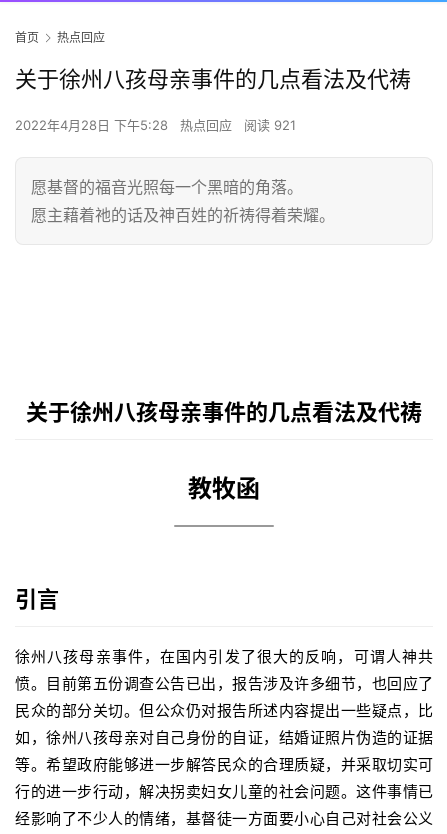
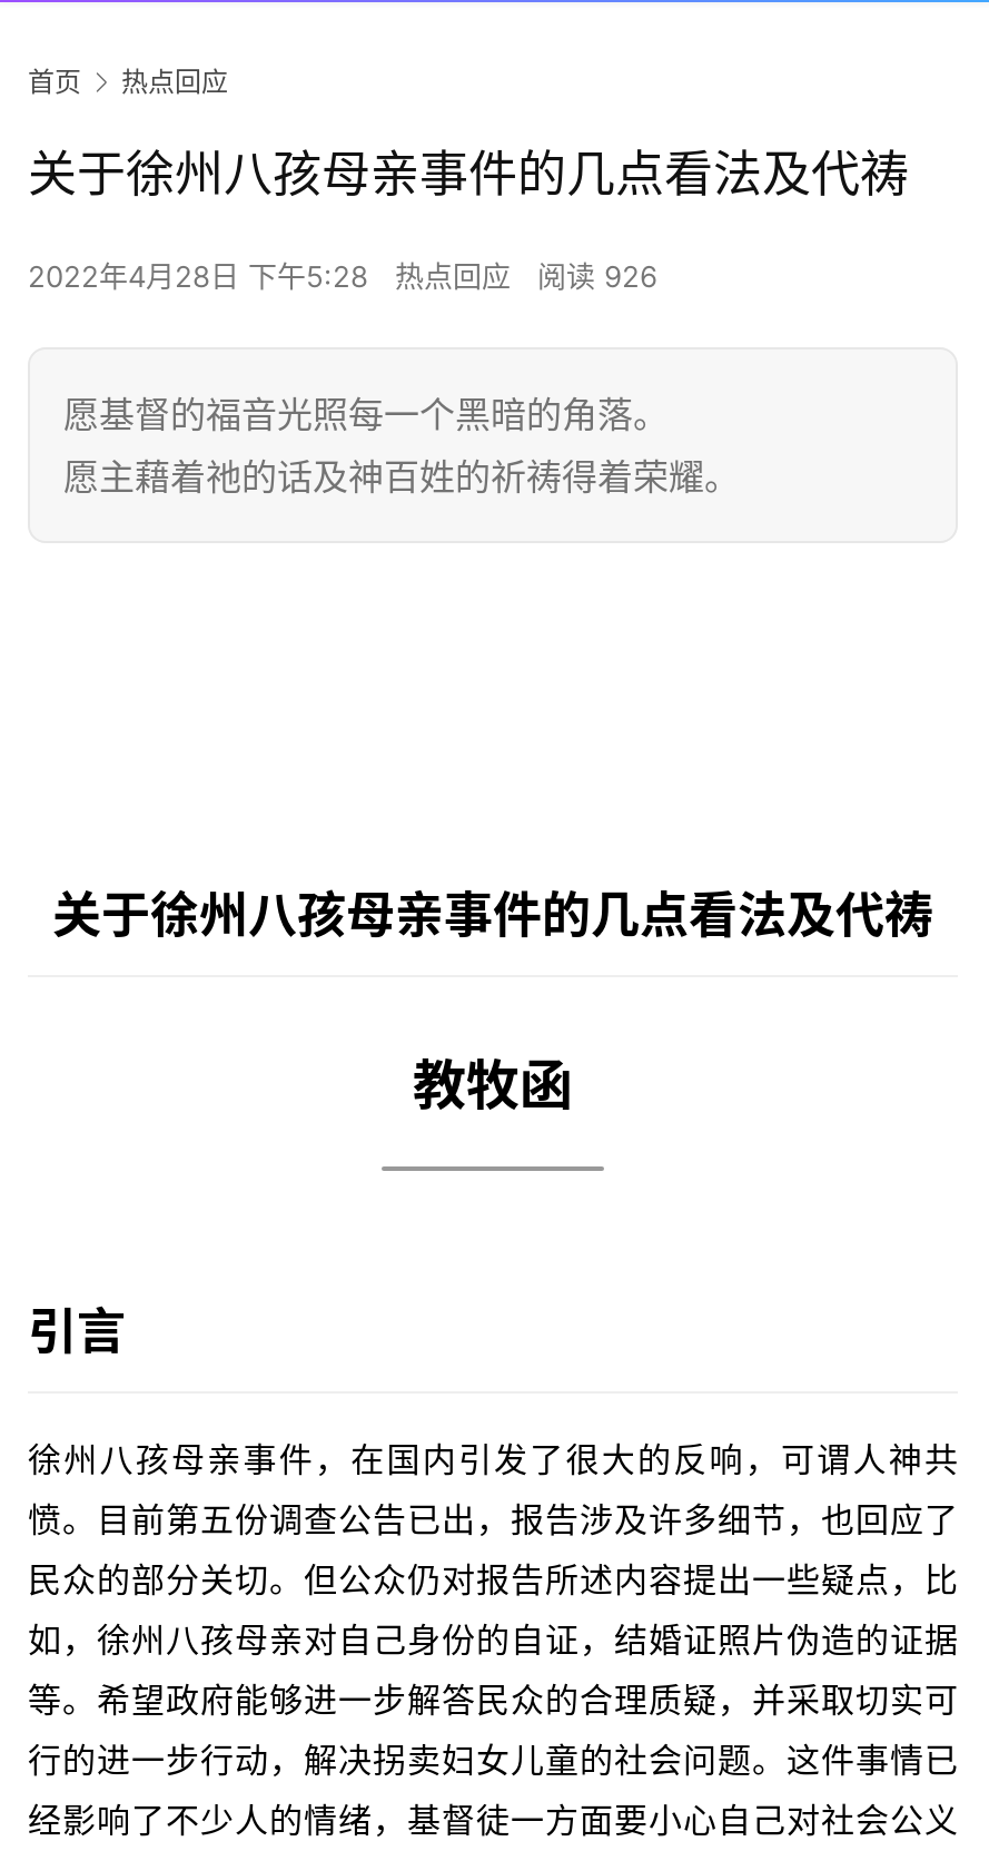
[15,117,296,133] 2022年4月28日 下午5:28 热点回应 阅读 921 -> [28,259,657,294] 2022年4月28日 下午5:28 热点回应 阅读 926

